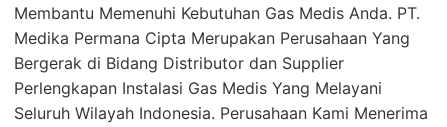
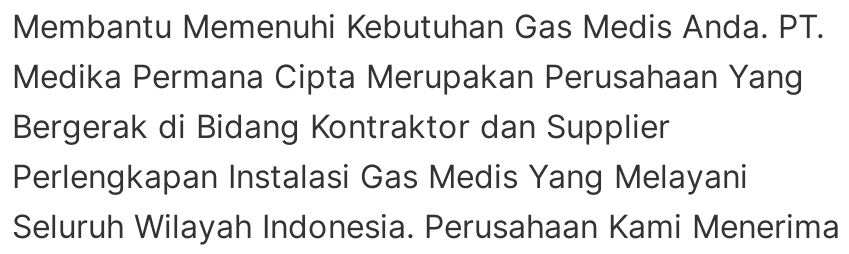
[14,53,344,73] Bergerak di Bidang Distributor dan Supplier -> [12,106,670,146] Bergerak di Bidang Kontraktor dan Supplier

